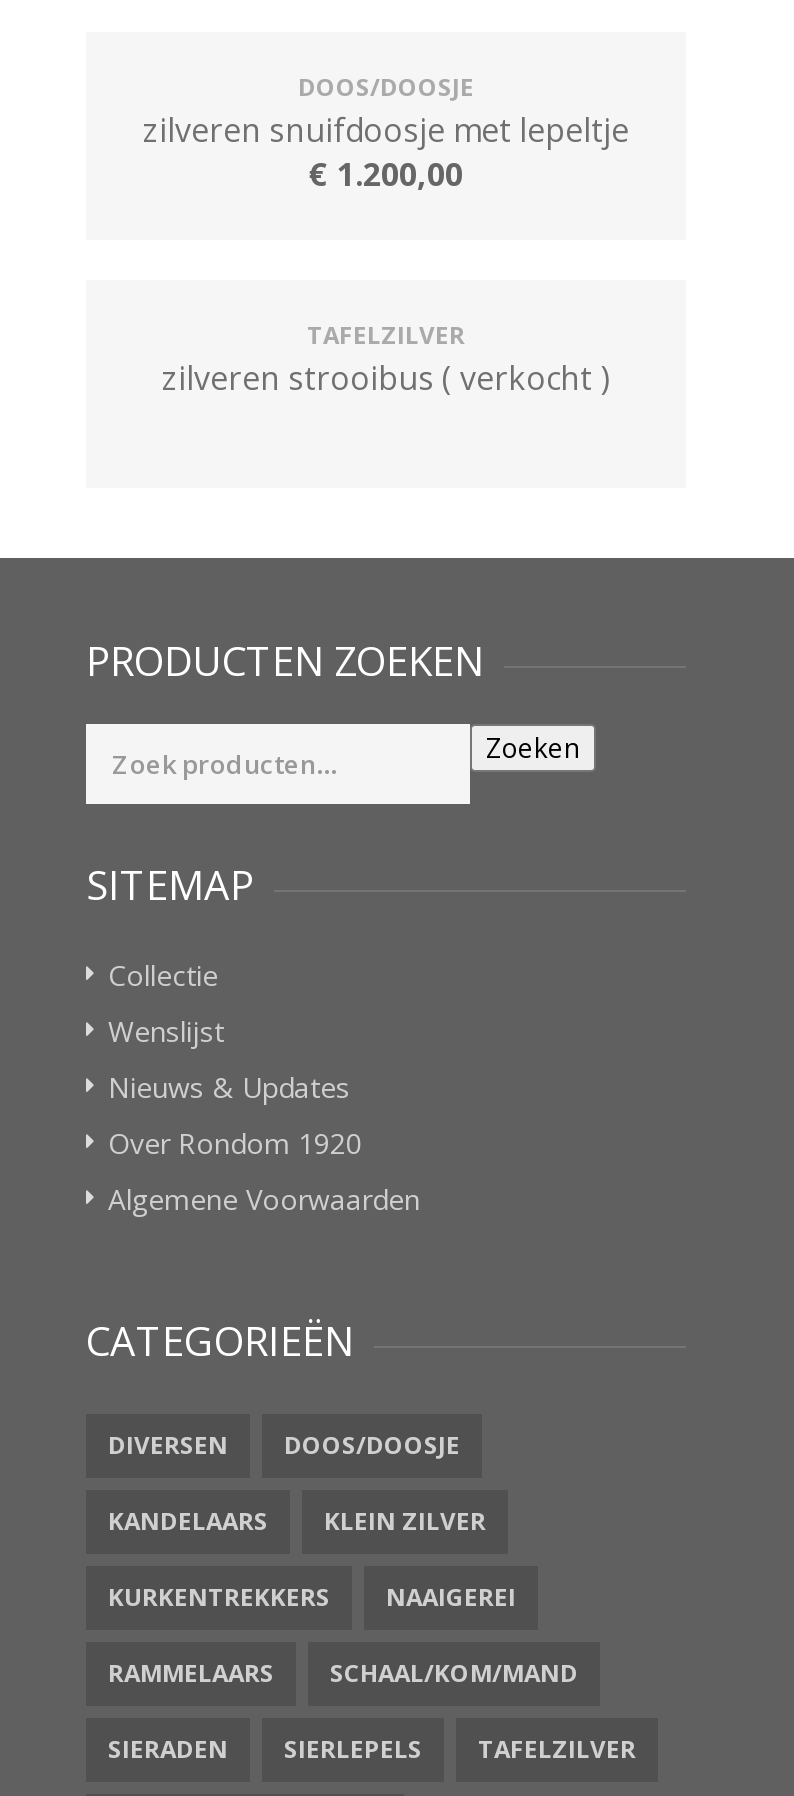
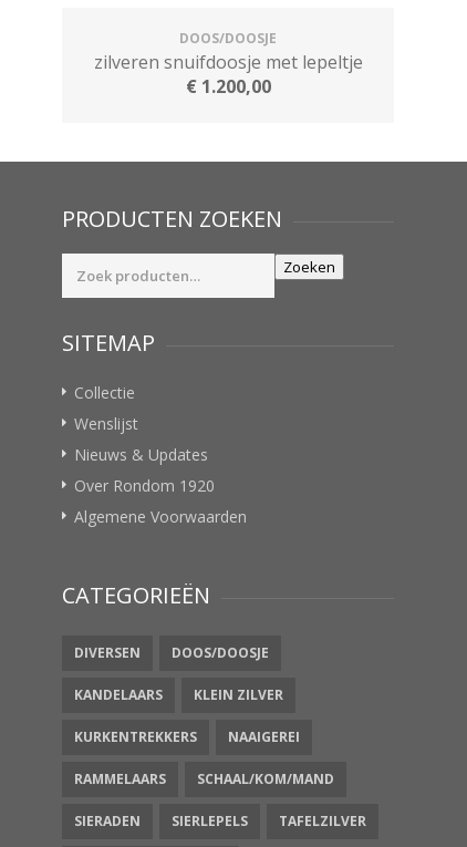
[162,318,610,400] TAFELZILVER | zilveren strooibus ( verkocht ) -> none

